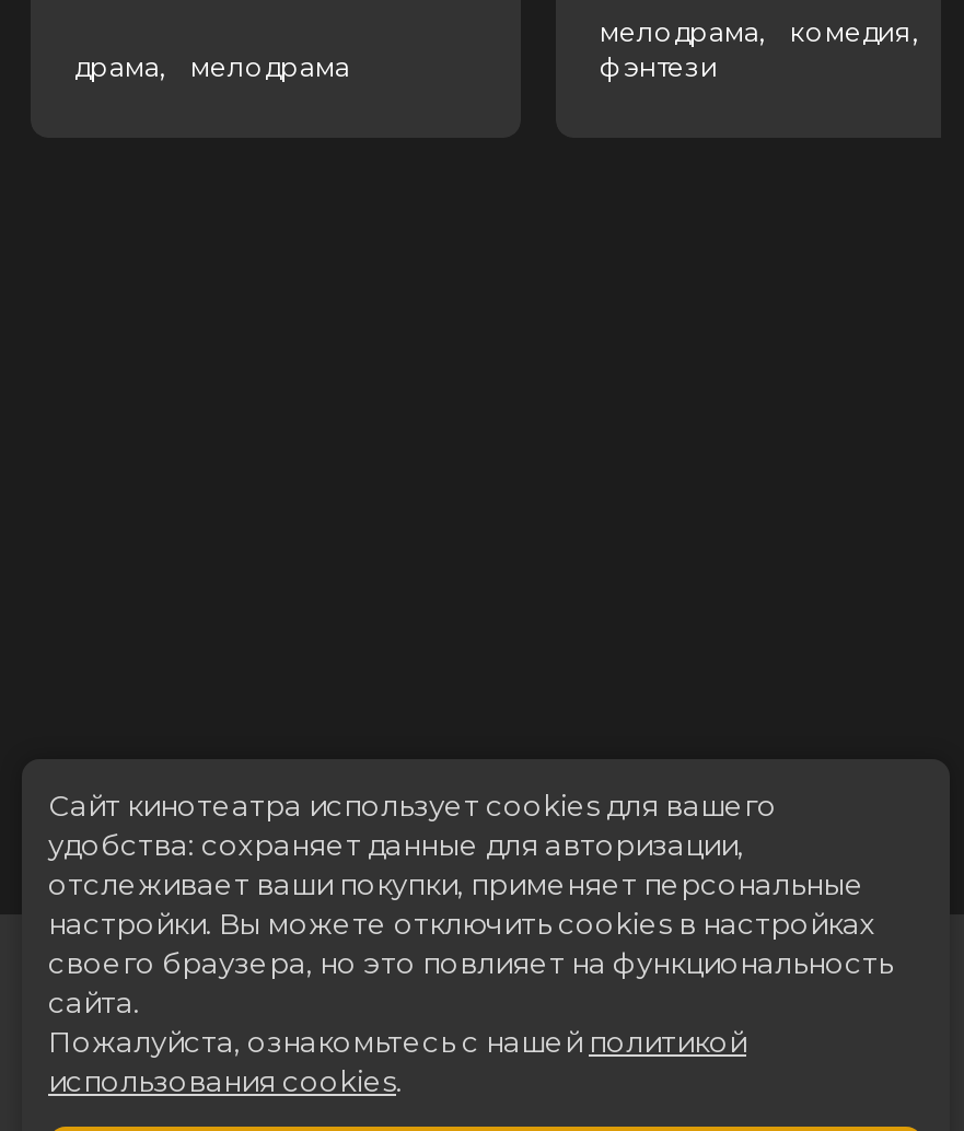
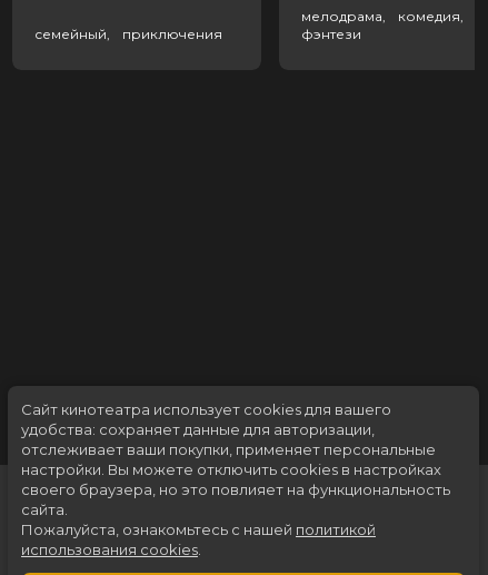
[74,50,350,83] драма, мелодрама -> [34,26,222,42] семейный, приключения

